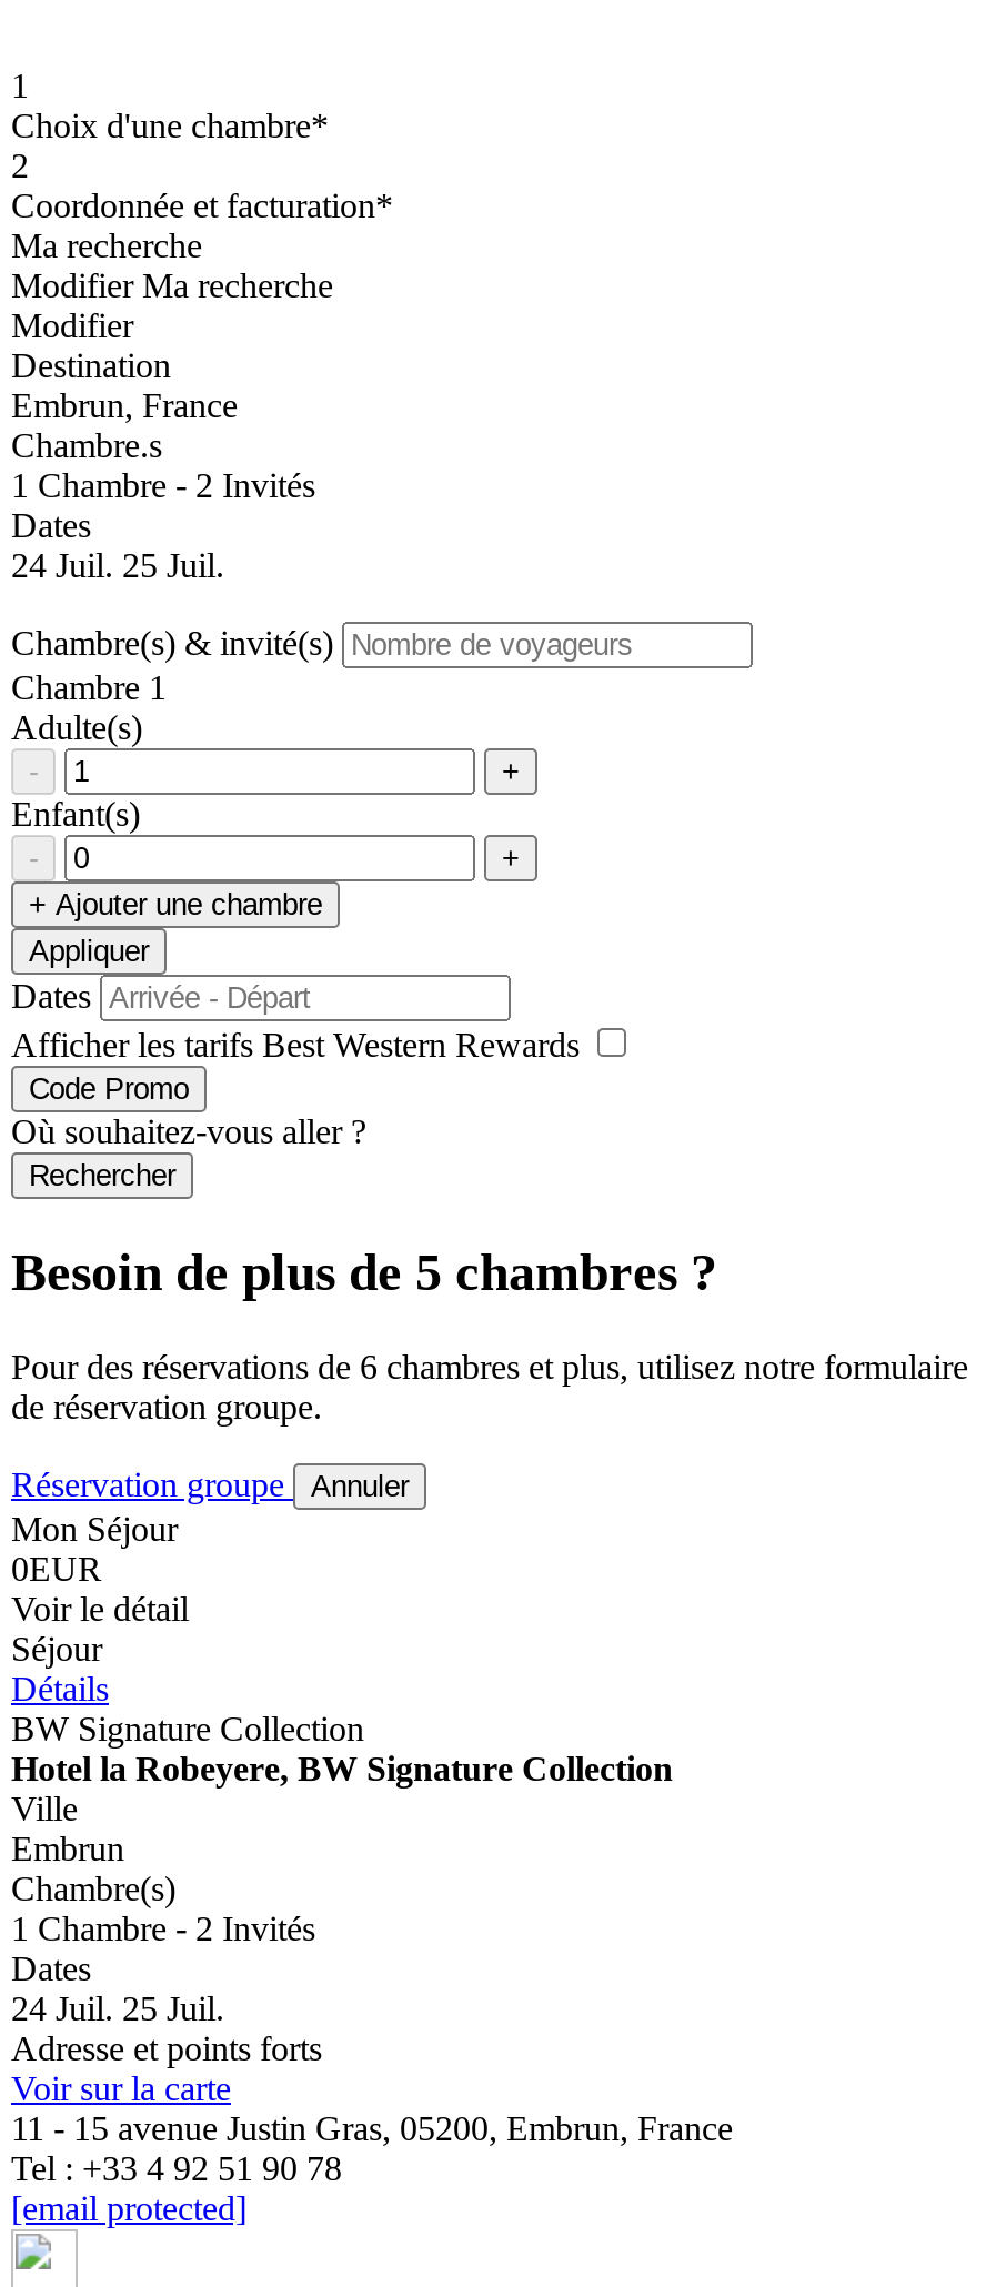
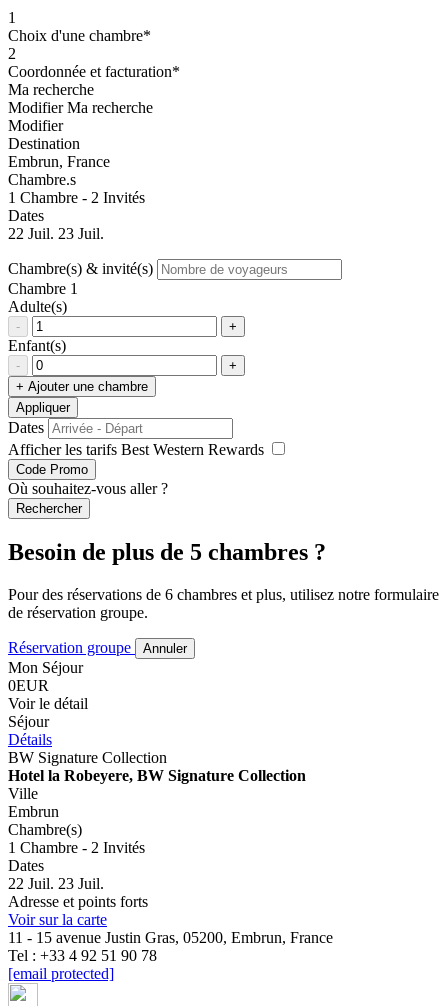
[11,546,224,584] 24 Juil. 25 Juil. -> [8,225,104,242] 22 Juil. 23 Juil.
[11,1989,224,2026] 24 Juil. 25 Juil. -> [8,875,104,892] 22 Juil. 23 Juil.

